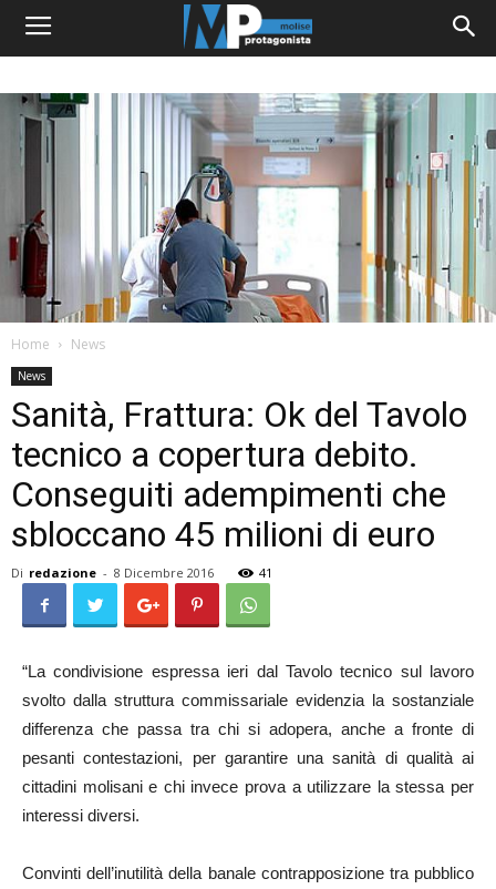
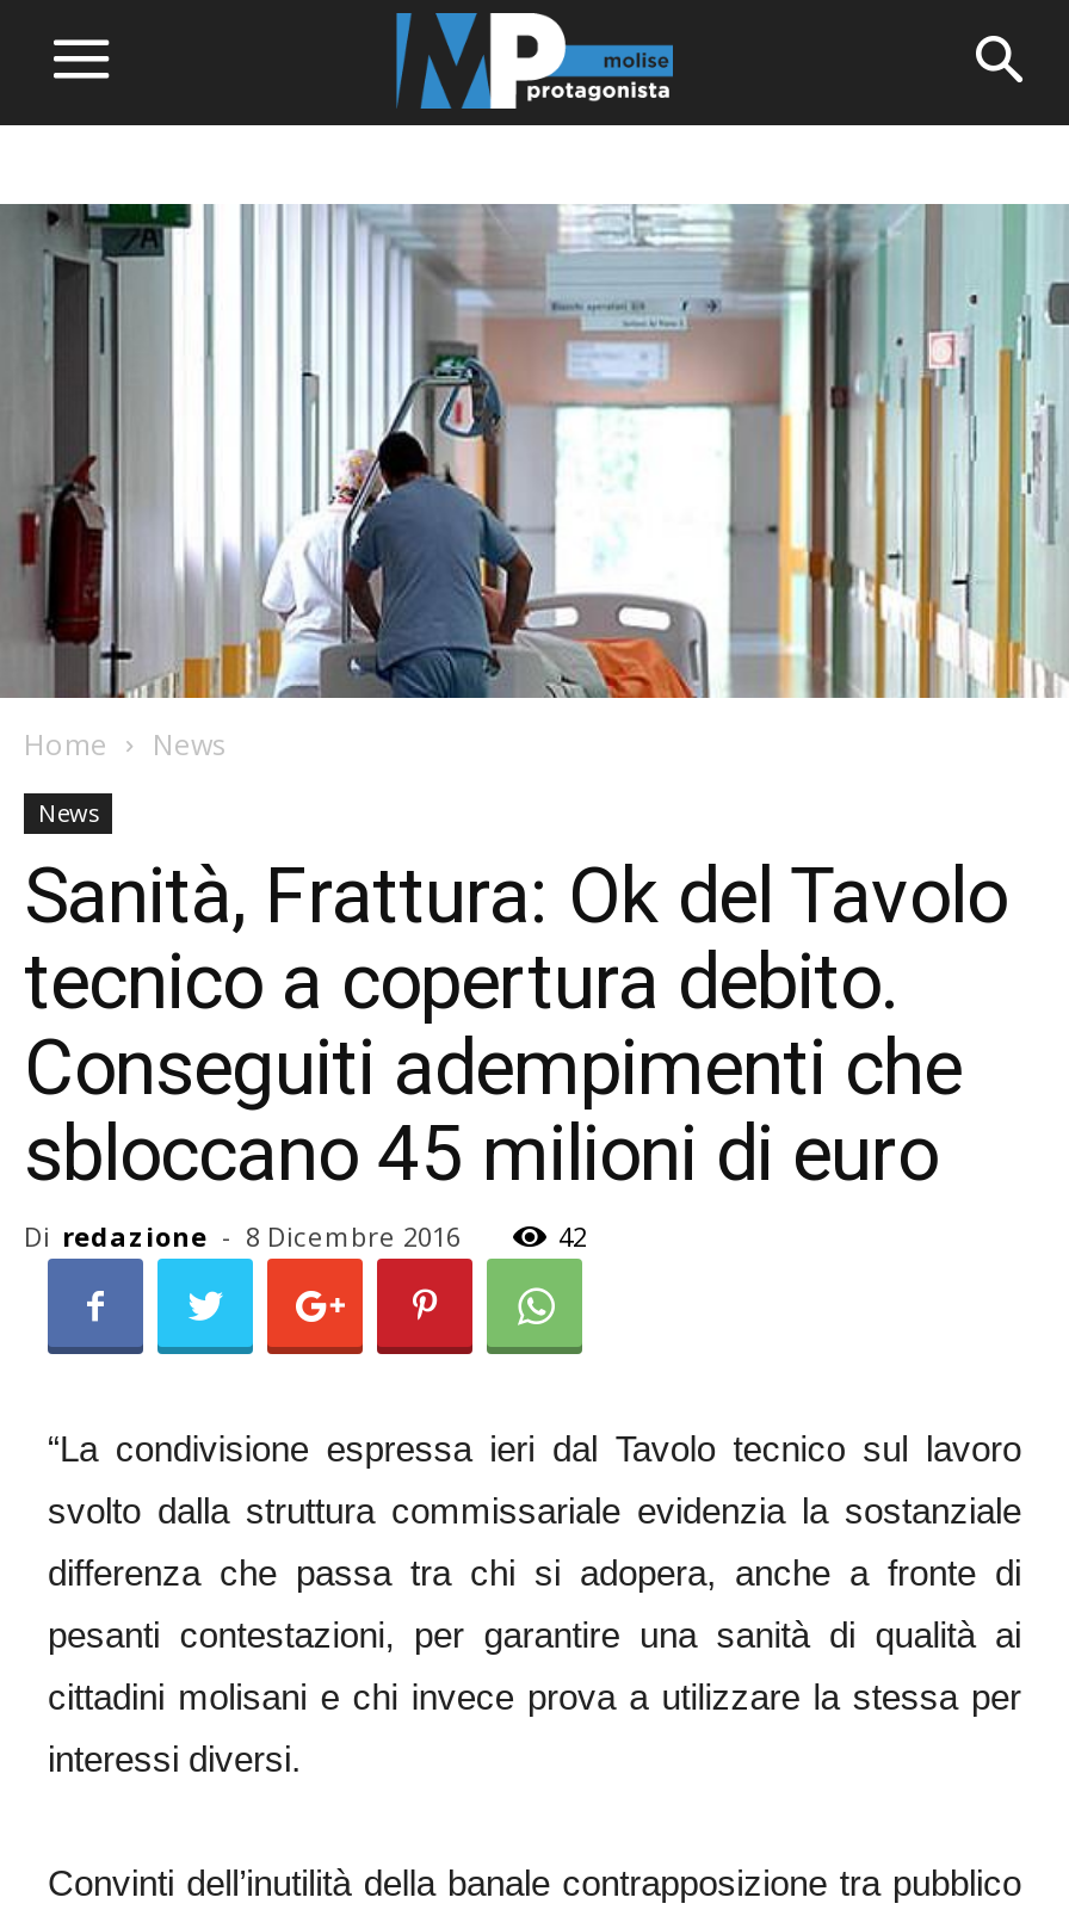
[259,564,272,581] 41 -> [558,1218,587,1254] 42

